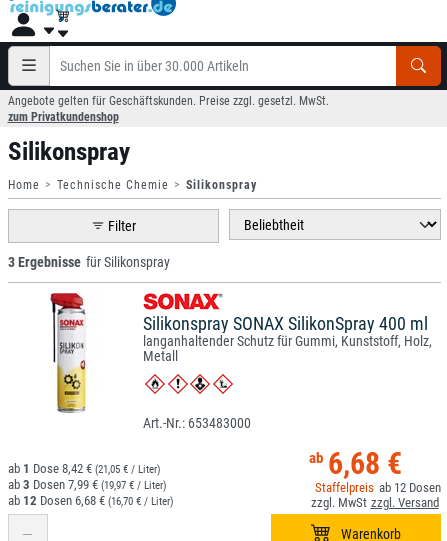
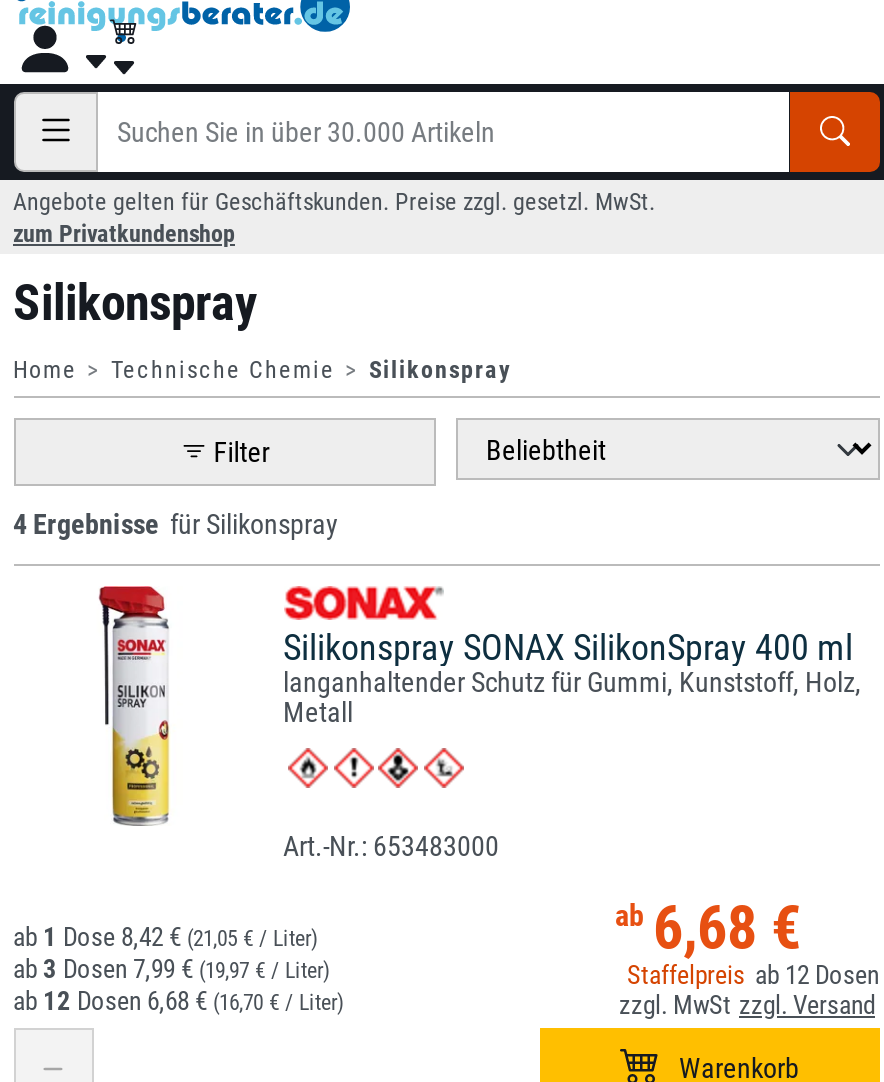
[7,254,170,270] 3 Ergebnisse für Silikonspray -> [13,508,338,540] 4 Ergebnisse für Silikonspray

